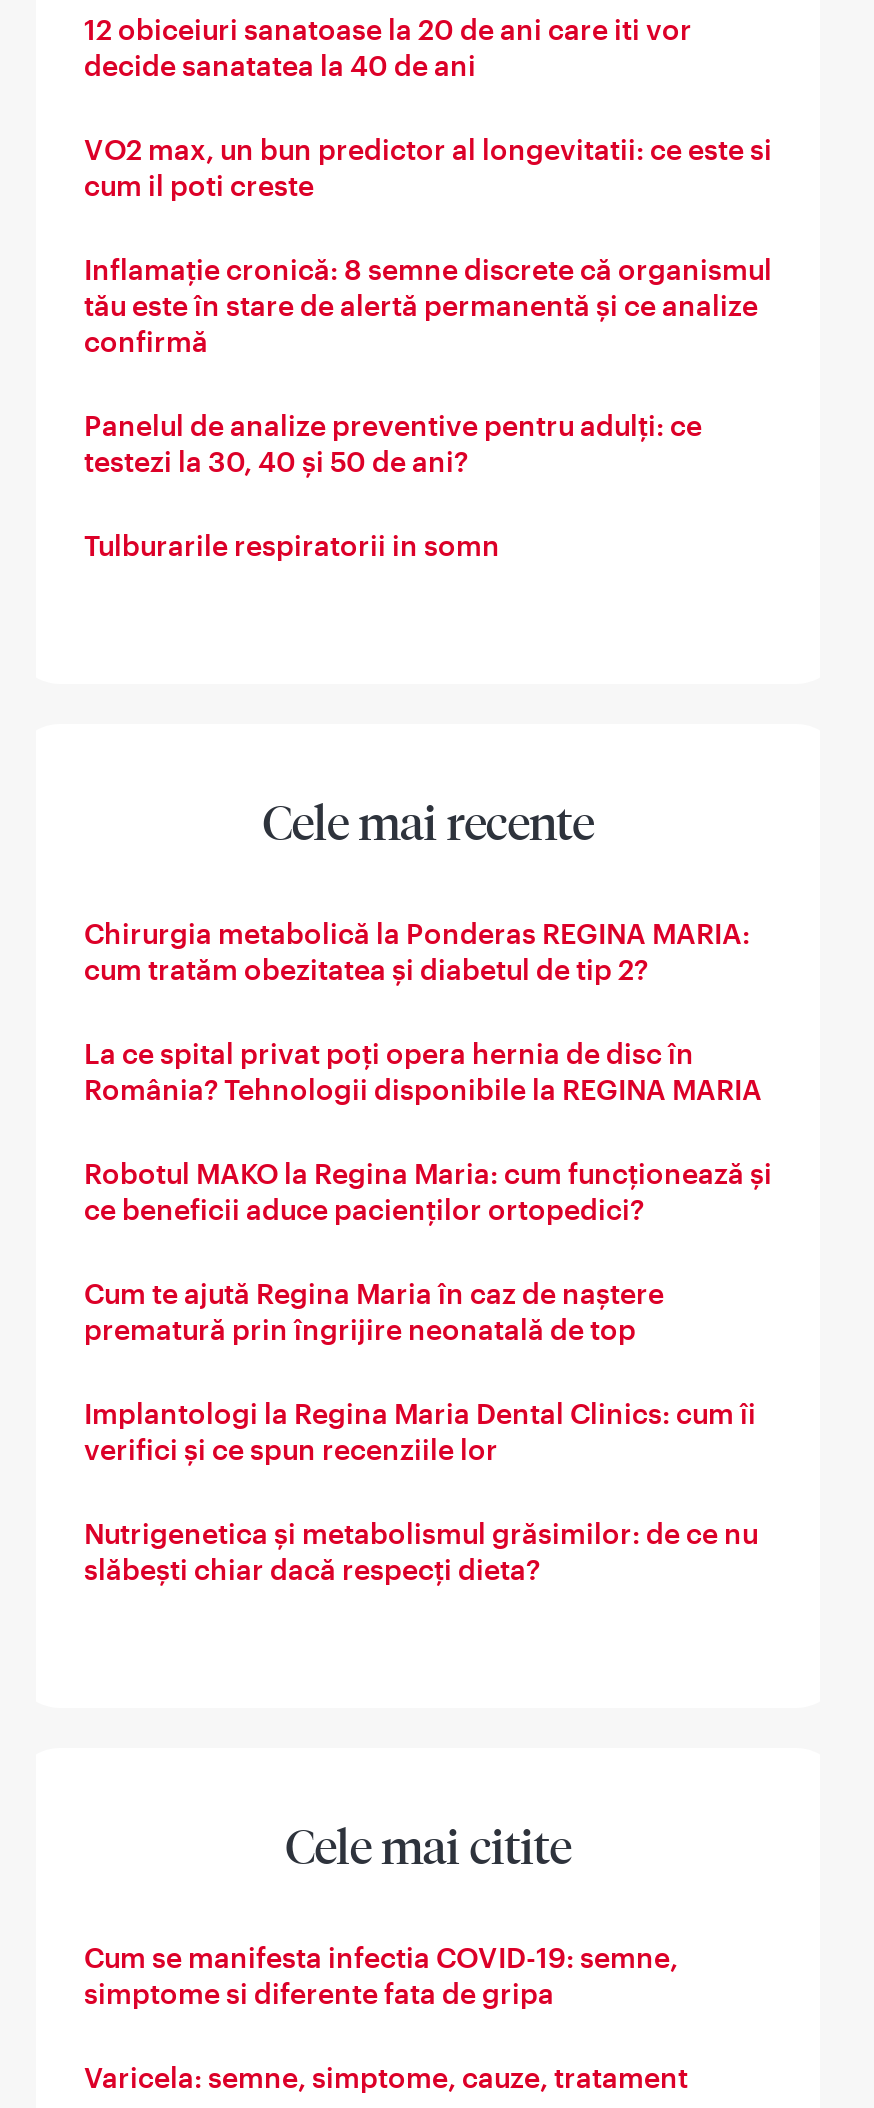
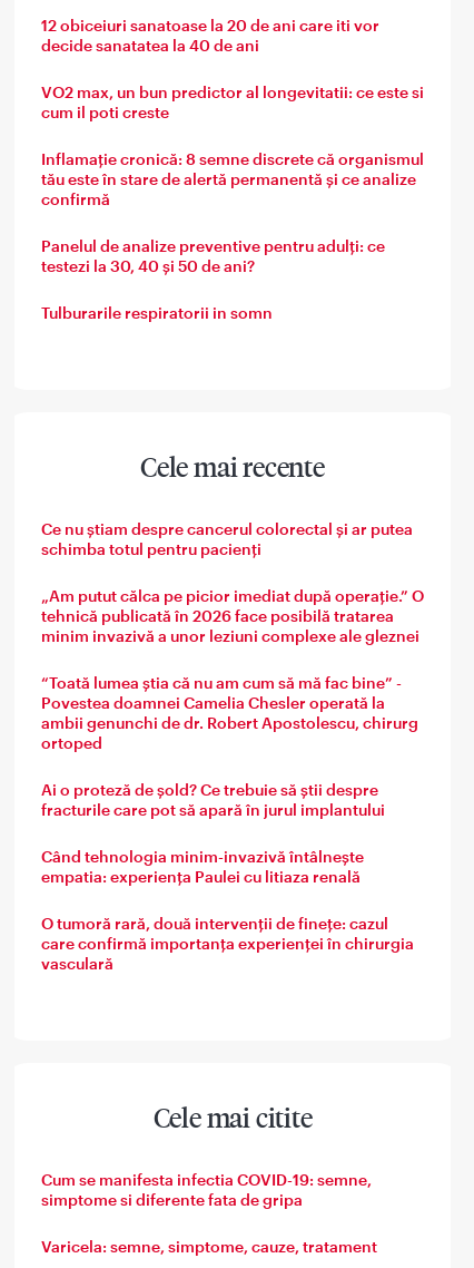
[84,916,750,986] Chirurgia metabolică la Ponderas REGINA MARIA: | cum tratăm obezitatea și diabetul de tip 2? -> [41,519,413,558] Ce nu știam despre cancerul colorectal și ar putea | schimba totul pentru pacienți
[84,1036,762,1106] La ce spital privat poți opera hernia de disc în | România? Tehnologii disponibile la REGINA MARIA -> [41,586,424,645] „Am putut călca pe picior imediat după operație.” O | tehnică publicată în 2026 face posibilă tratarea | minim invazivă a unor leziuni complexe ale gleznei
[84,1156,772,1226] Robotul MAKO la Regina Maria: cum funcționează și | ce beneficii aduce pacienților ortopedici? -> [41,673,418,752] “Toată lumea știa că nu am cum să mă fac bine” - | Povestea doamnei Camelia Chesler operată la | ambii genunchi de dr. Robert Apostolescu, chirurg | ortoped
[84,1276,664,1346] Cum te ajută Regina Maria în caz de naștere | prematură prin îngrijire neonatală de top -> [41,780,385,819] Ai o proteză de șold? Ce trebuie să știi despre | fracturile care pot să apară în jurul implantului
[84,1396,756,1466] Implantologi la Regina Maria Dental Clinics: cum îi | verifici și ce spun recenziile lor -> [41,847,364,886] Când tehnologia minim-invazivă întâlnește | empatia: experiența Paulei cu litiaza renală
[84,1516,758,1586] Nutrigenetica și metabolismul grăsimilor: de ce nu | slăbești chiar dacă respecți dieta? -> [41,914,414,973] O tumoră rară, două intervenții de finețe: cazul | care confirmă importanța experienței în chirurgia | vasculară

